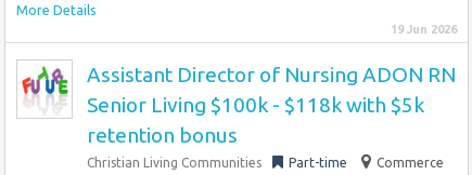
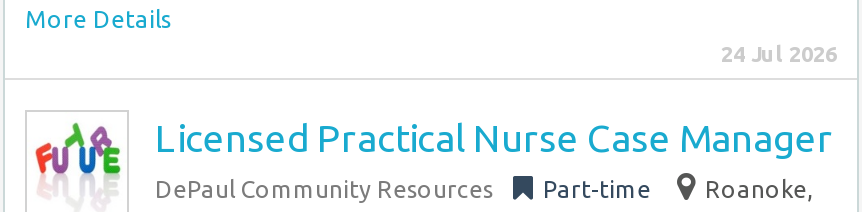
[391,23,457,36] 19 Jun 2026 -> [721,42,837,66] 24 Jul 2026
[87,63,456,170] Assistant Director of Nursing ADON RN | Senior Living $100k - $118k with $5k | retention bonus | Christian Living Communities -> [155,116,833,202] Licensed Practical Nurse Case Manager | DePaul Community Resources
[377,156,444,170] Commerce -> [705,176,813,202] Roanoke,

